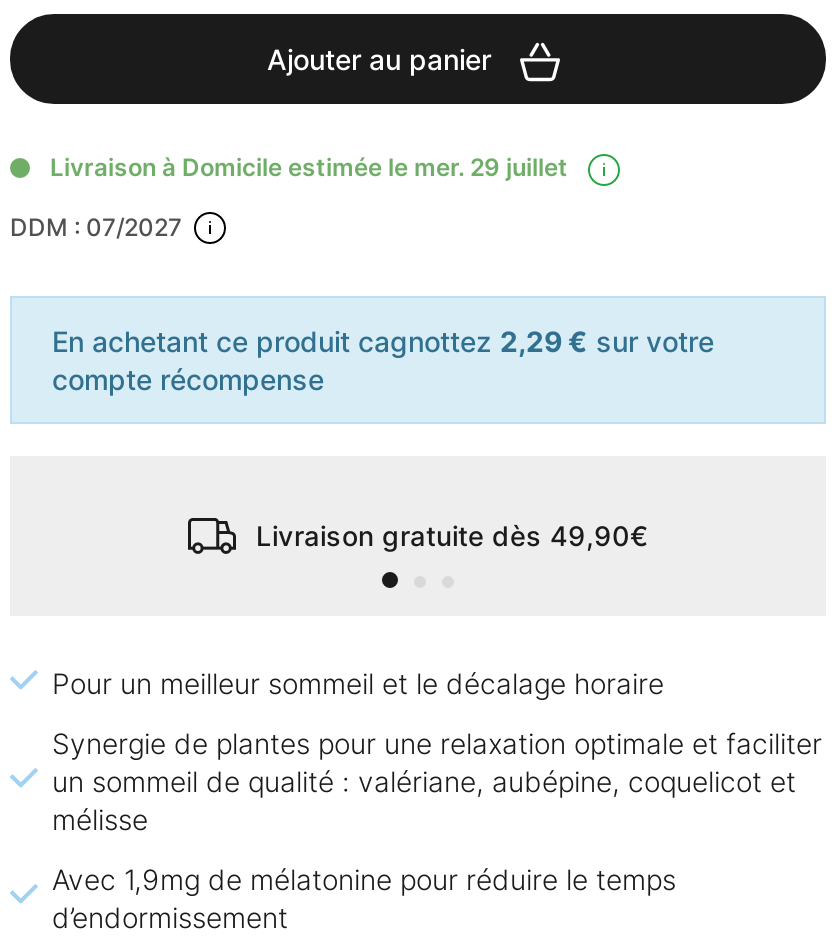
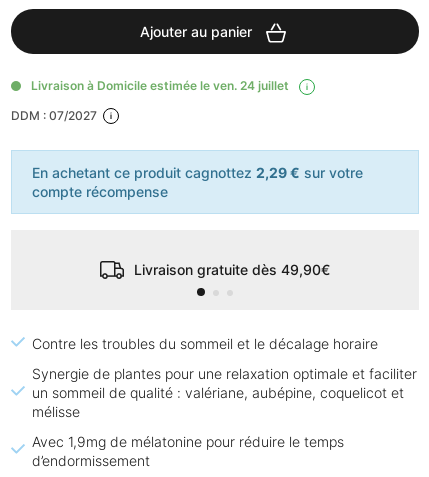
[50,153,568,183] Livraison à Domicile estimée le mer. 29 juillet -> [31,78,289,93] Livraison à Domicile estimée le ven. 24 juillet
[52,667,664,701] Pour un meilleur sommeil et le décalage horaire -> [32,335,378,352] Contre les troubles du sommeil et le décalage horaire

